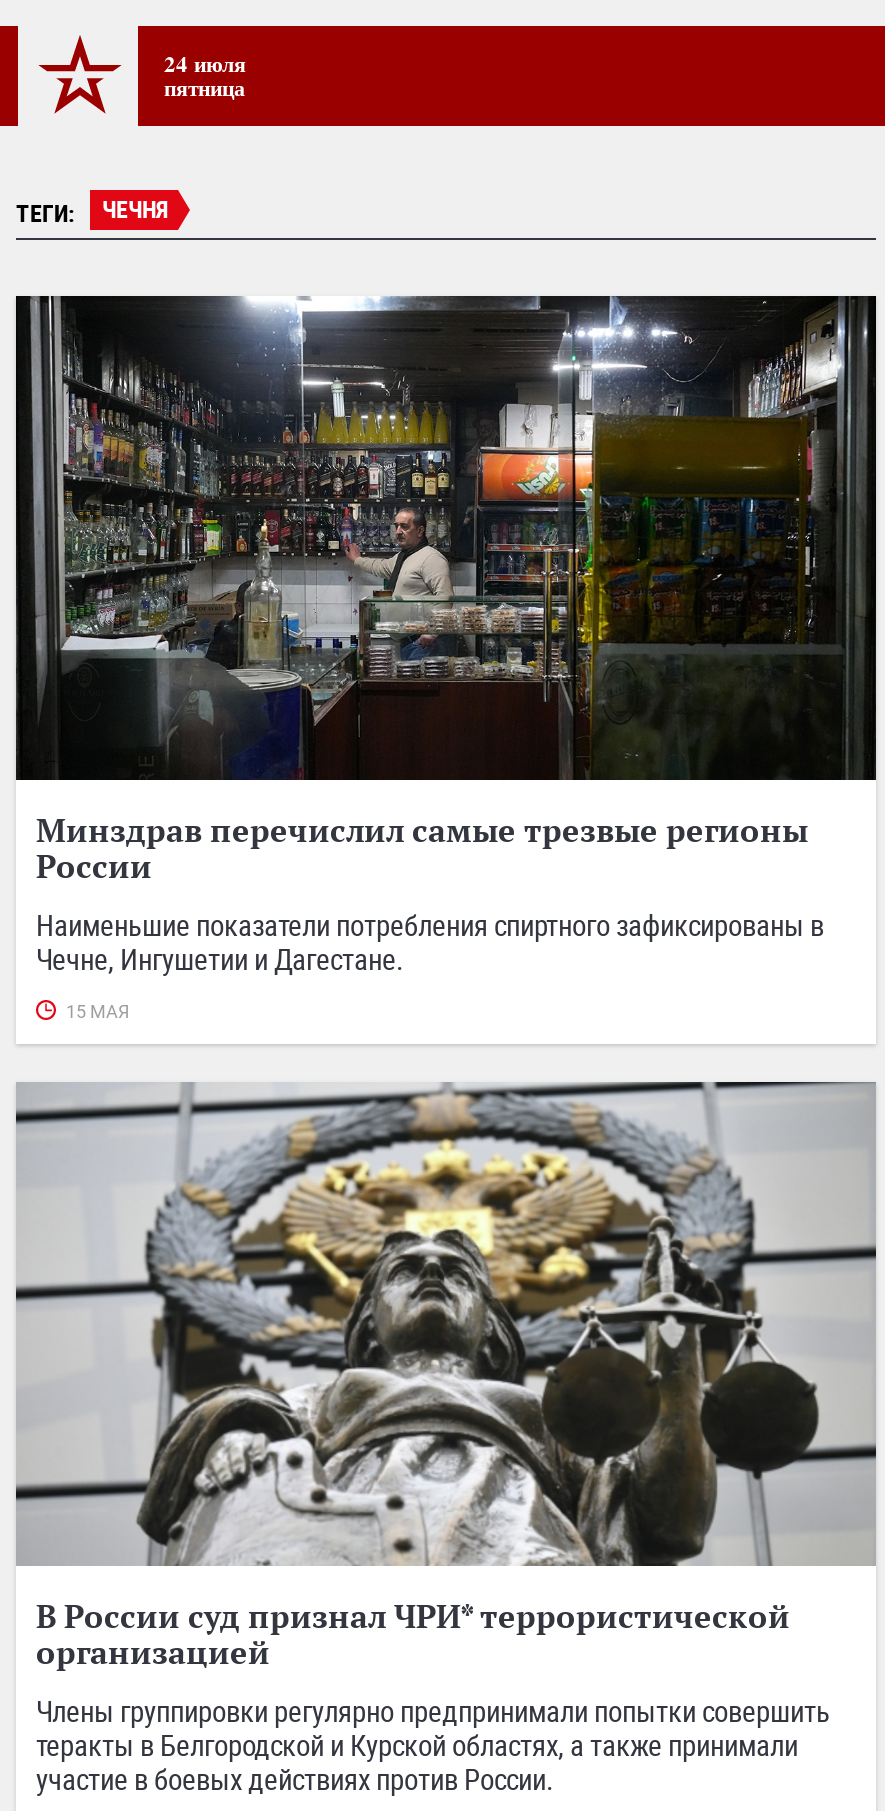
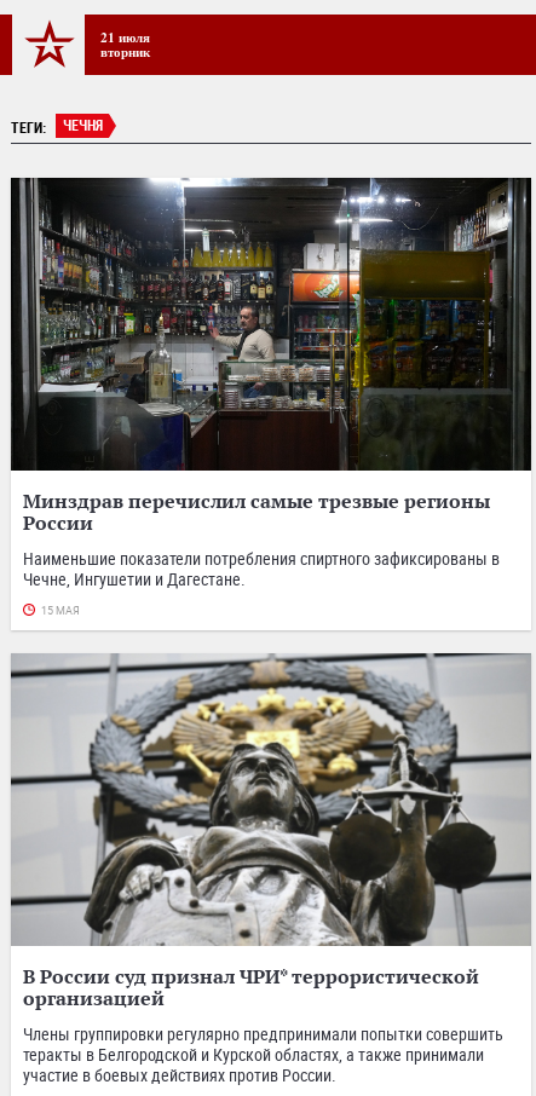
[164,46,246,104] 24 июля | пятница -> [100,27,150,62] 21 июля | вторник

